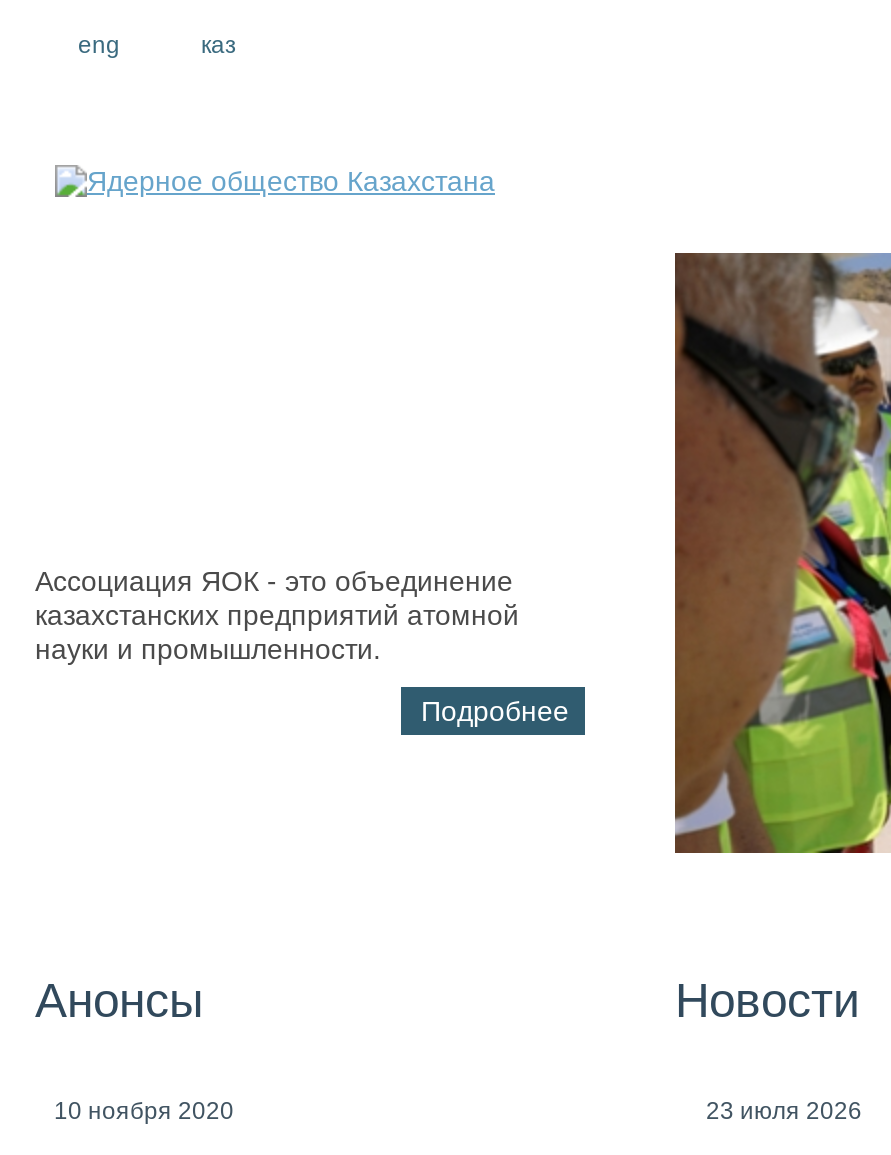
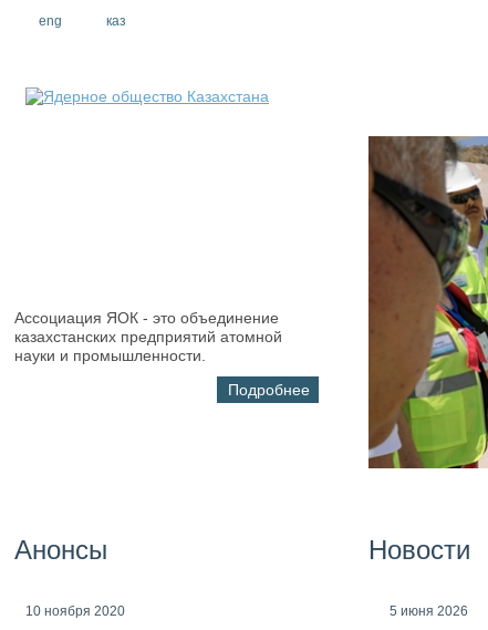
[706,1097,862,1125] 23 июля 2026 -> [390,603,468,619] 5 июня 2026

